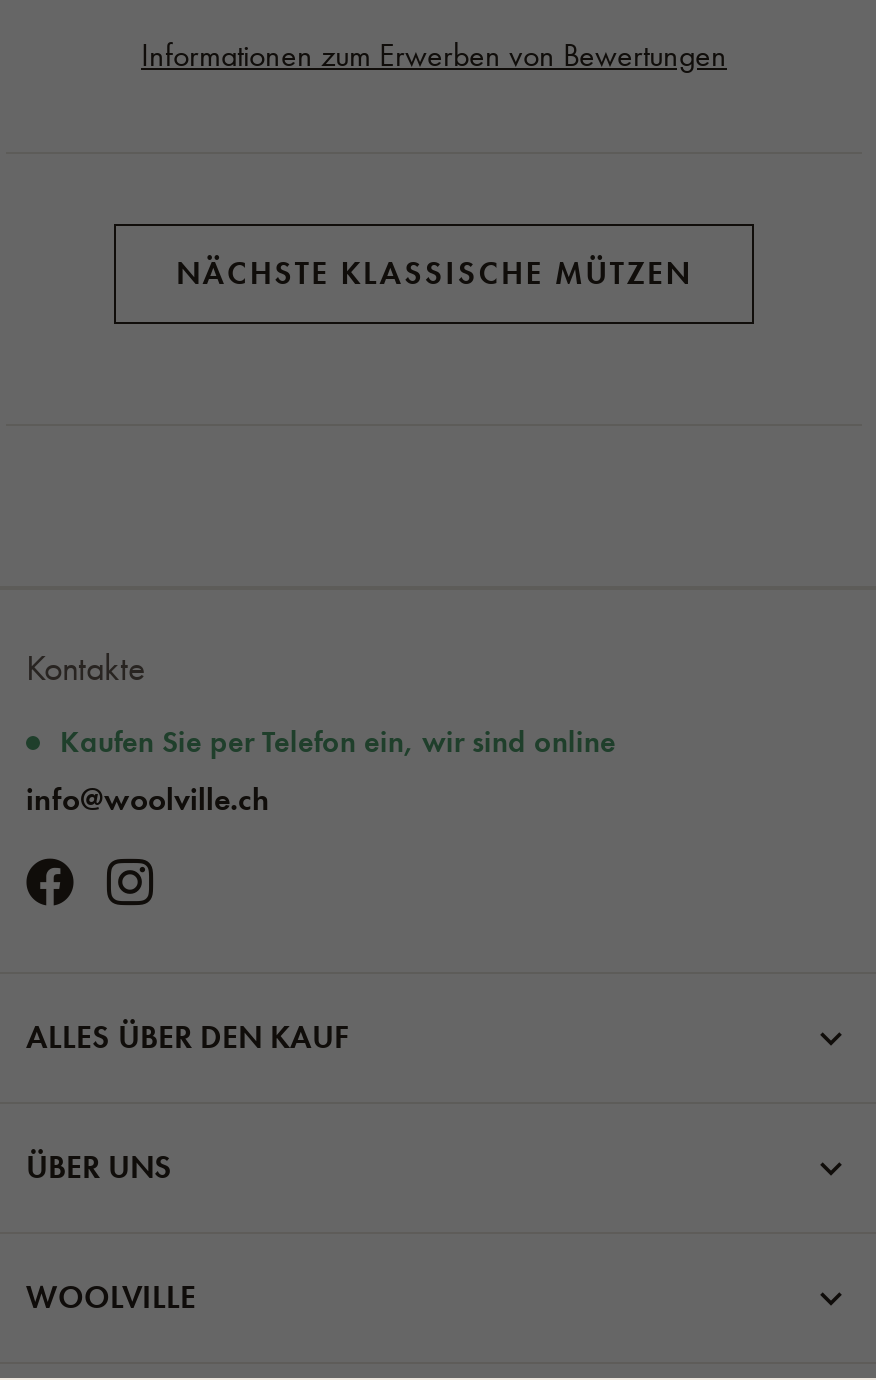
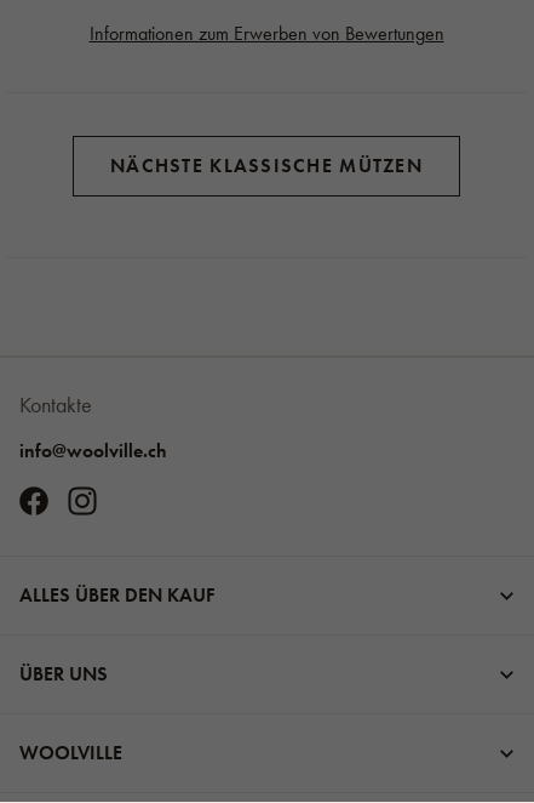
[60,722,616,762] Kaufen Sie per Telefon ein, wir sind online -> none

